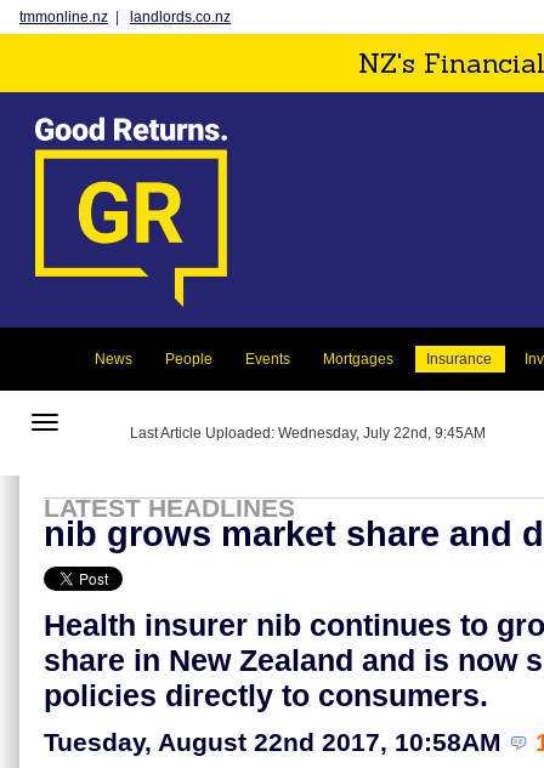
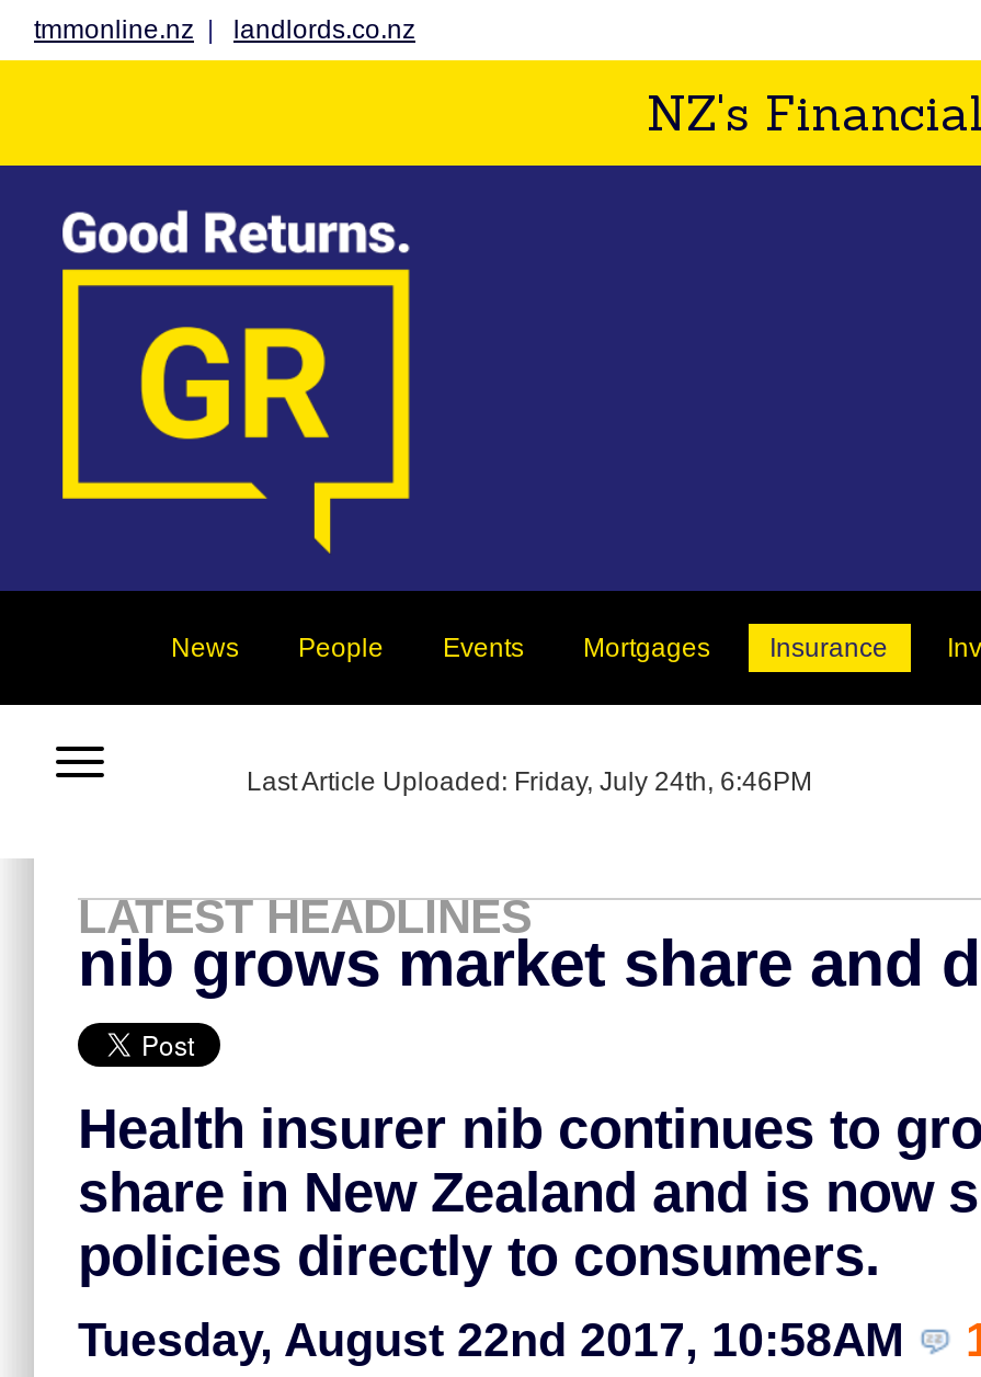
[130,425,486,442] Last Article Uploaded: Wednesday, July 22nd, 9:45AM -> [247,766,812,797] Last Article Uploaded: Friday, July 24th, 6:46PM

